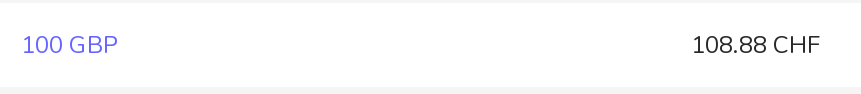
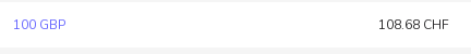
[691,29,821,61] 108.88 CHF -> [378,16,449,33] 108.68 CHF

